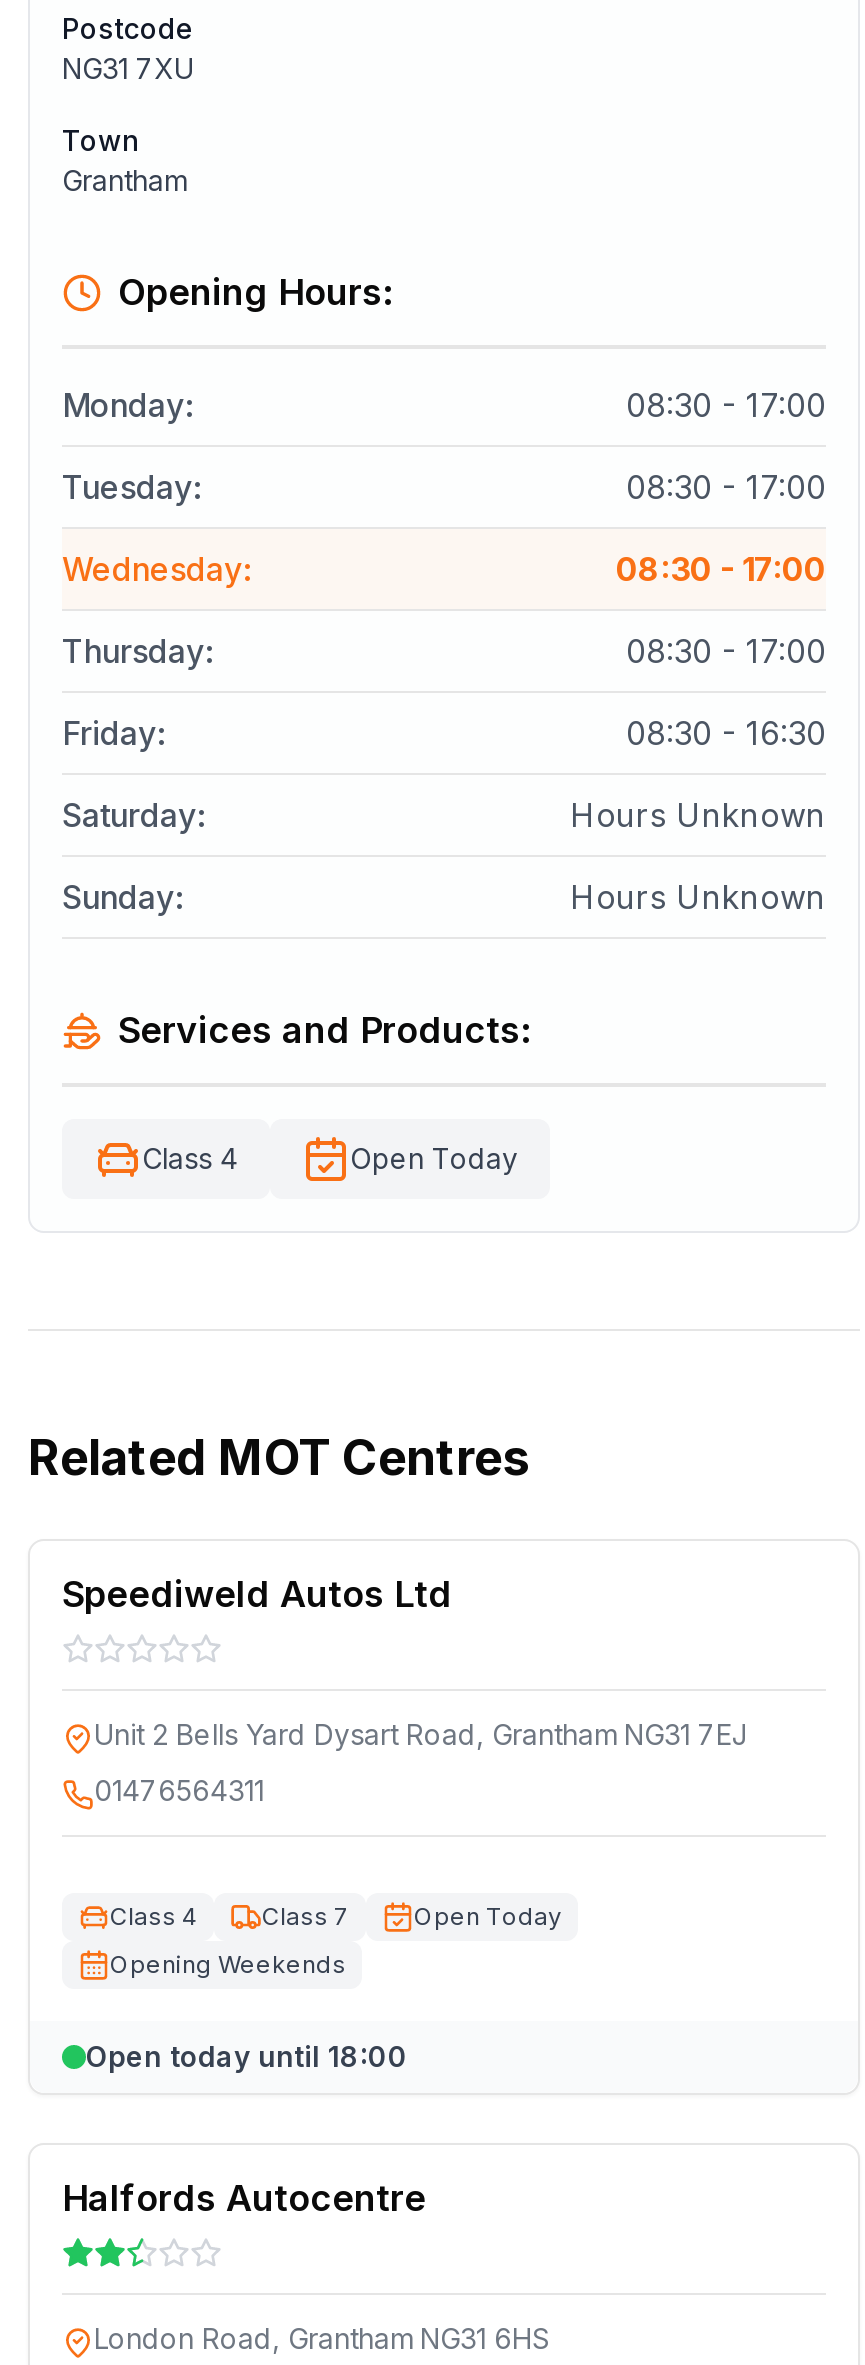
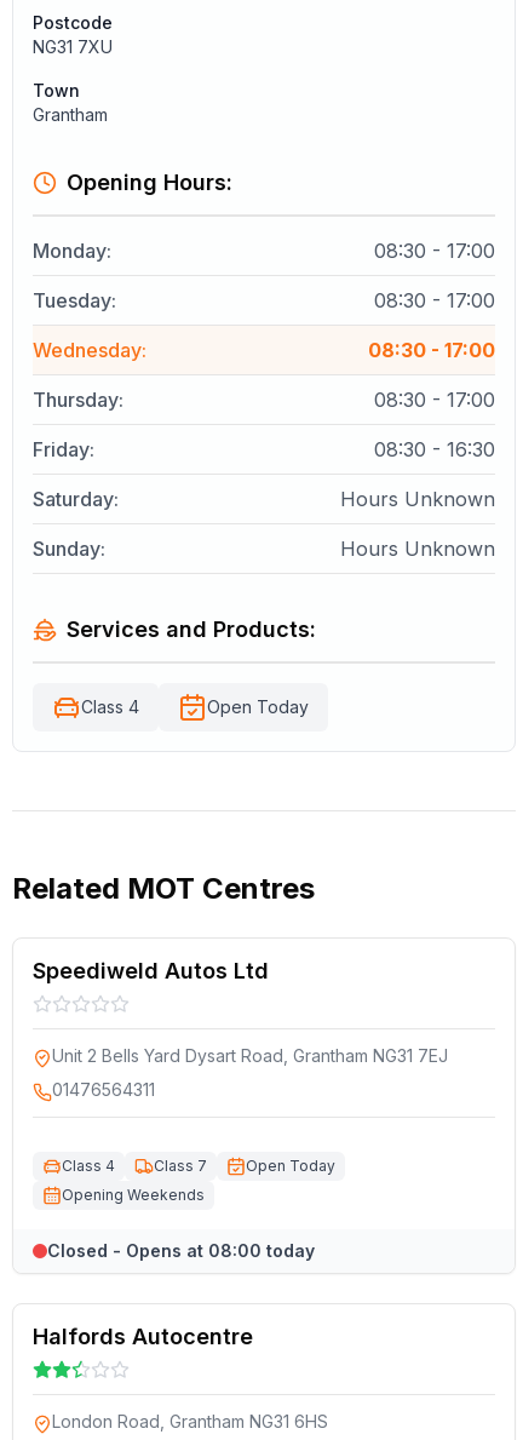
[86,2039,408,2073] Open today until 18:00 -> [47,1240,315,1261] Closed - Opens at 08:00 today

